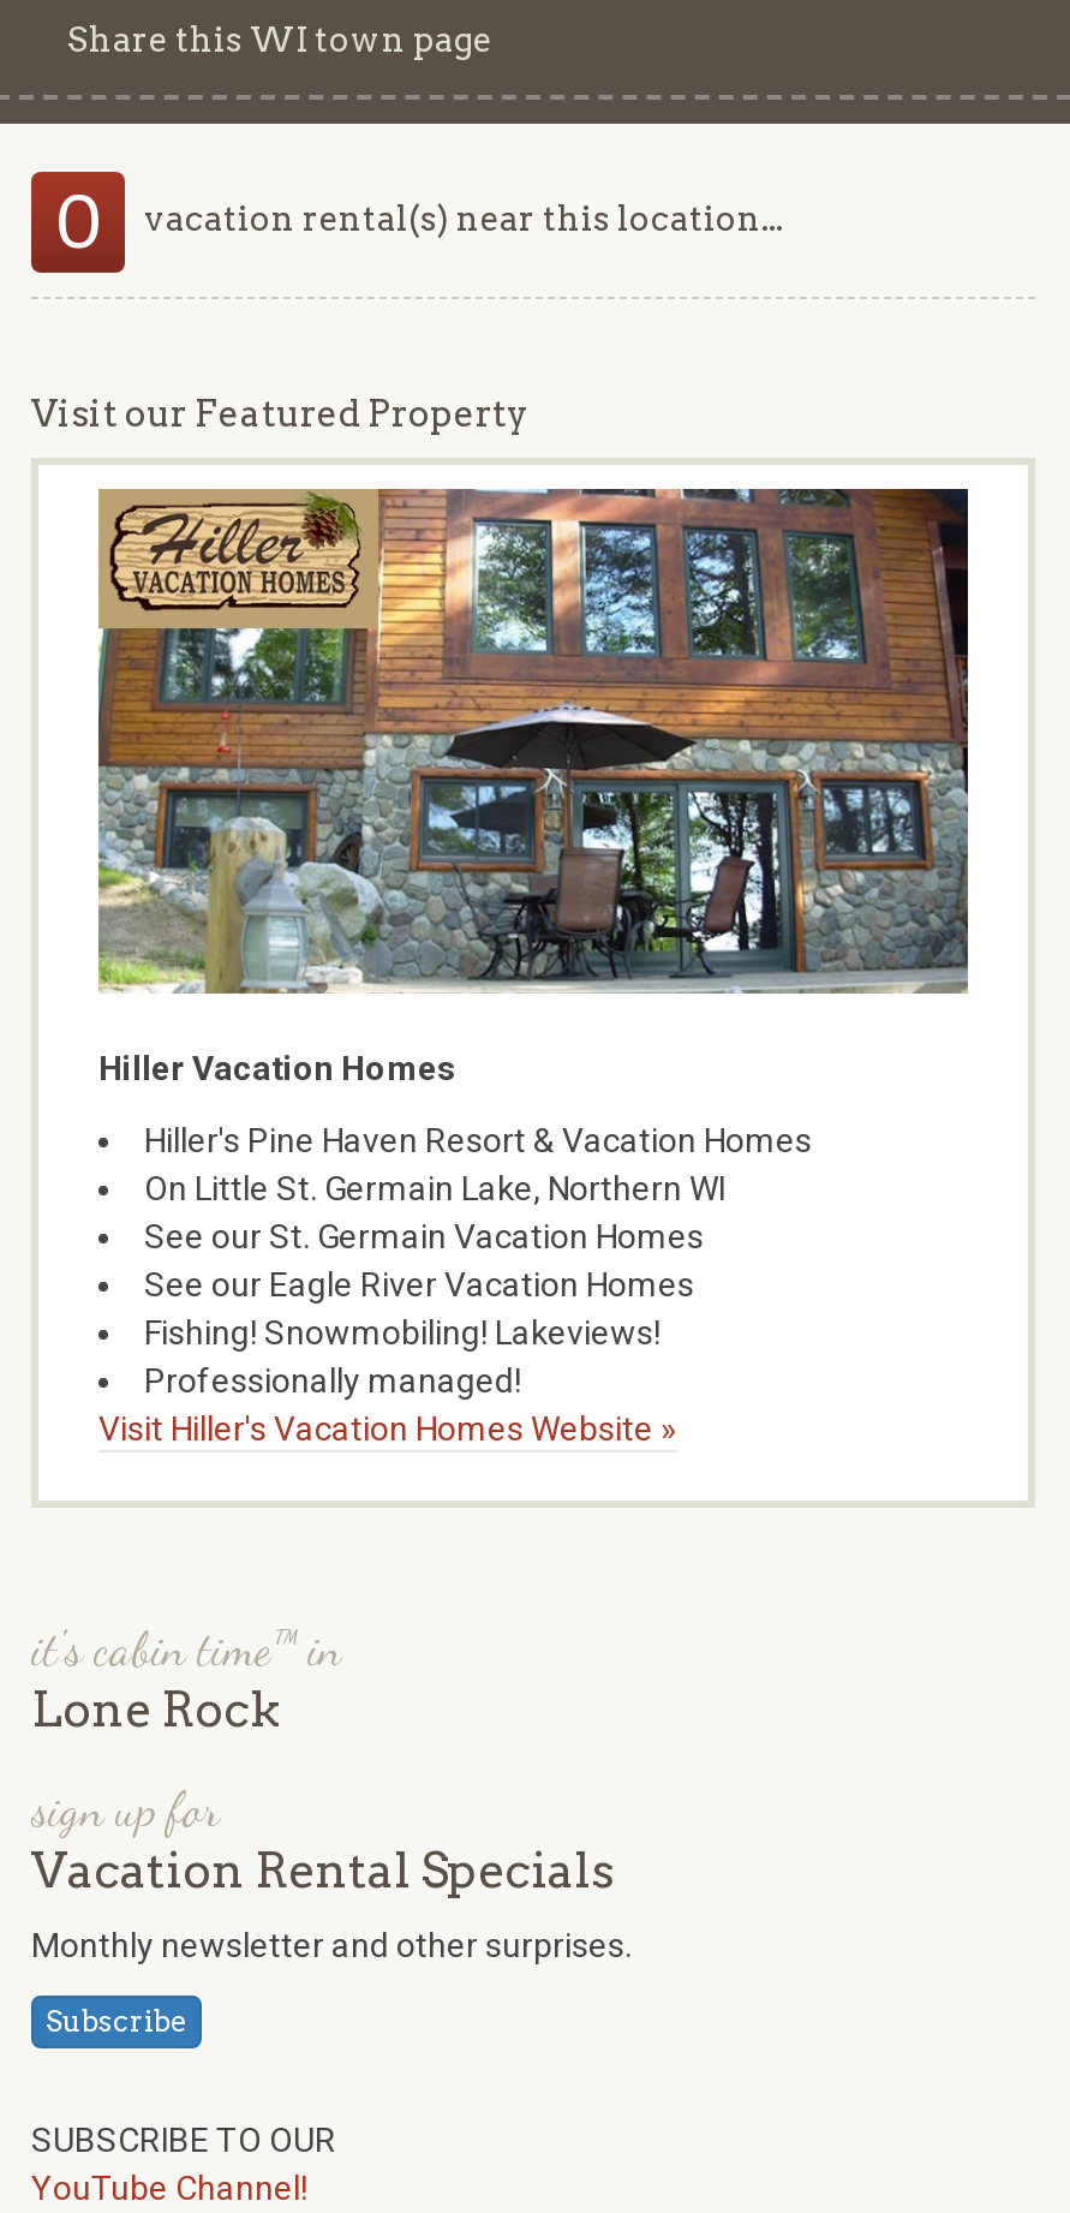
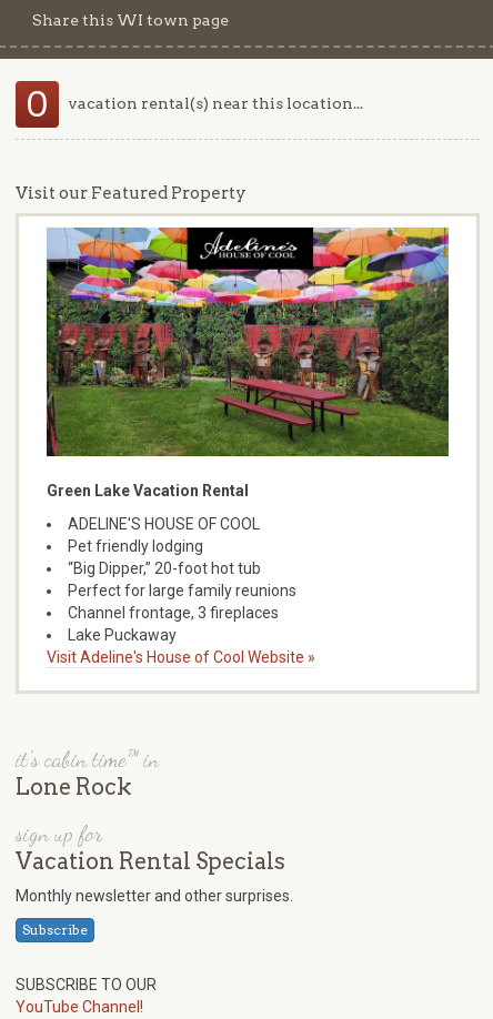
[96,487,970,1088] [image] | Hiller Vacation Homes -> [46,226,450,499] [image] | Green Lake Vacation Rental
[98,1121,812,1448] Hiller's Pine Haven Resort & Vacation Homes | On Little St. Germain Lake, Northern WI | See our St. Germain Vacation Homes | See our Eagle River Vacation Homes | Fishing! Snowmobiling! Lakeviews! | Professionally managed! | Visit Hiller's Vacation Homes Website » -> [47,515,315,666] ADELINE'S HOUSE OF COOL | Pet friendly lodging | “Big Dipper,” 20-foot hot tub | Perfect for large family reunions | Channel frontage, 3 fireplaces | Lake Puckaway | Visit Adeline's House of Cool Website »

